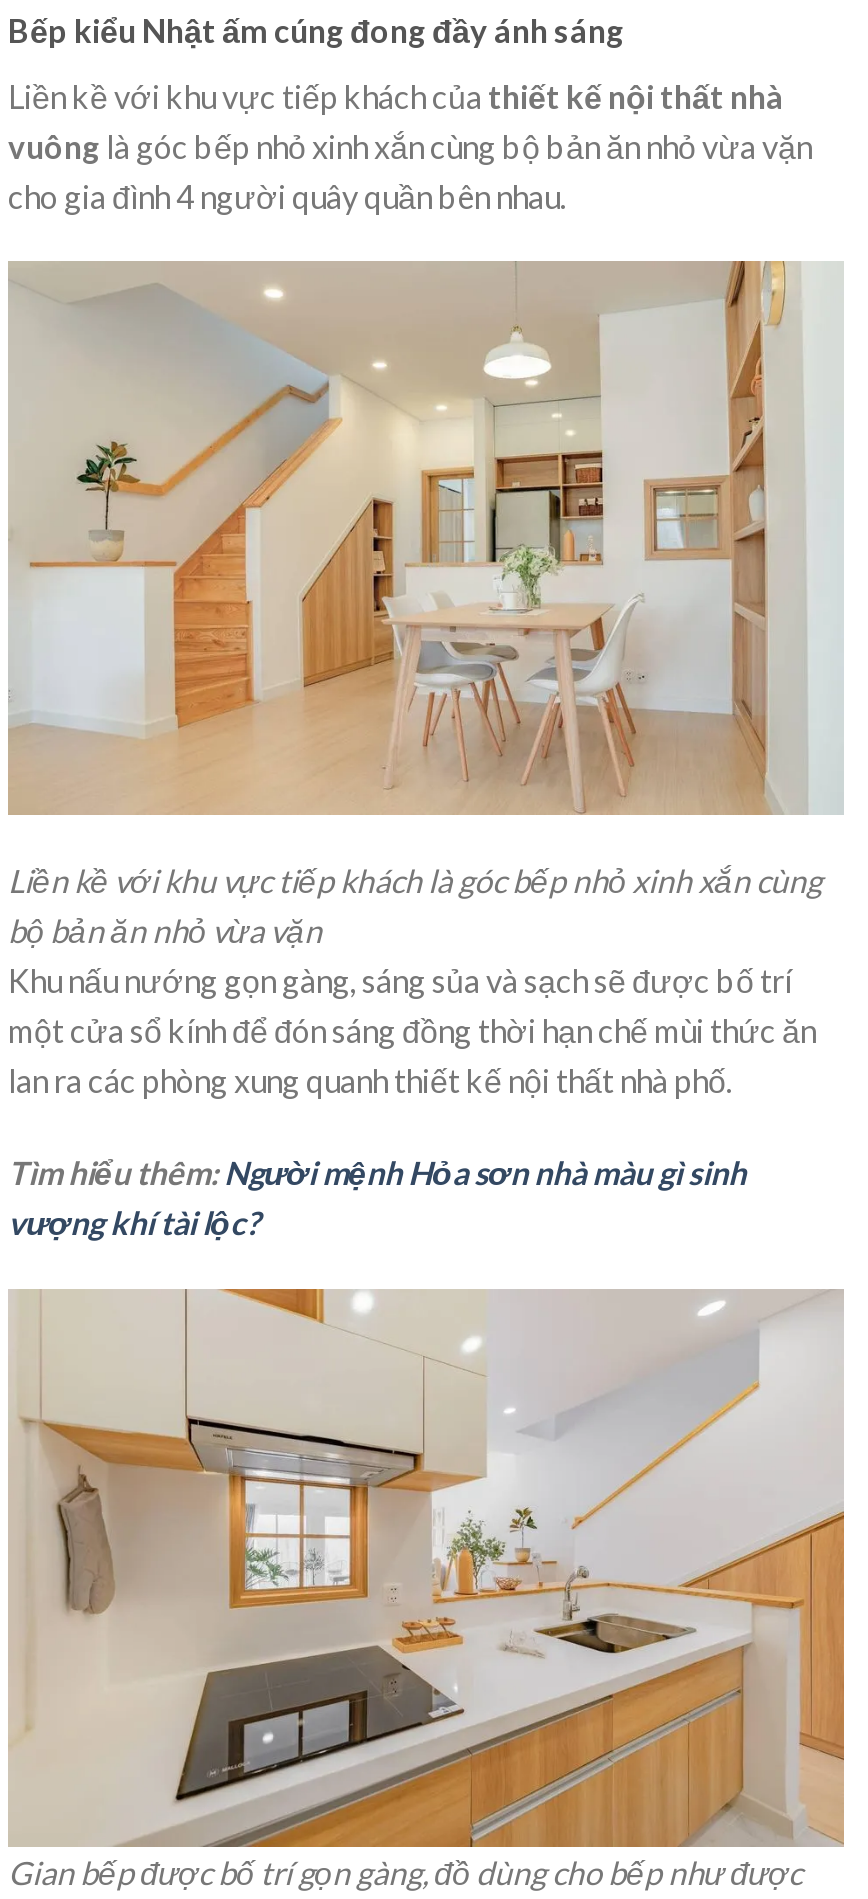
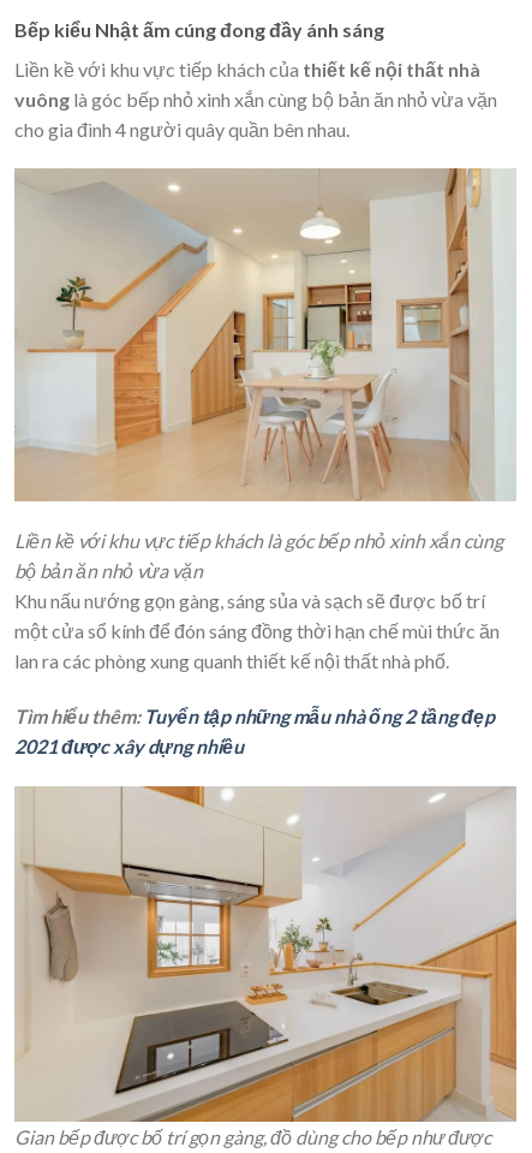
[8,1153,746,1241] Tìm hiểu thêm: Người mệnh Hỏa sơn nhà màu gì sinh | vượng khí tài lộc? -> [14,705,495,758] Tìm hiểu thêm: Tuyển tập những mẫu nhà ống 2 tầng đẹp | 2021 được xây dựng nhiều

